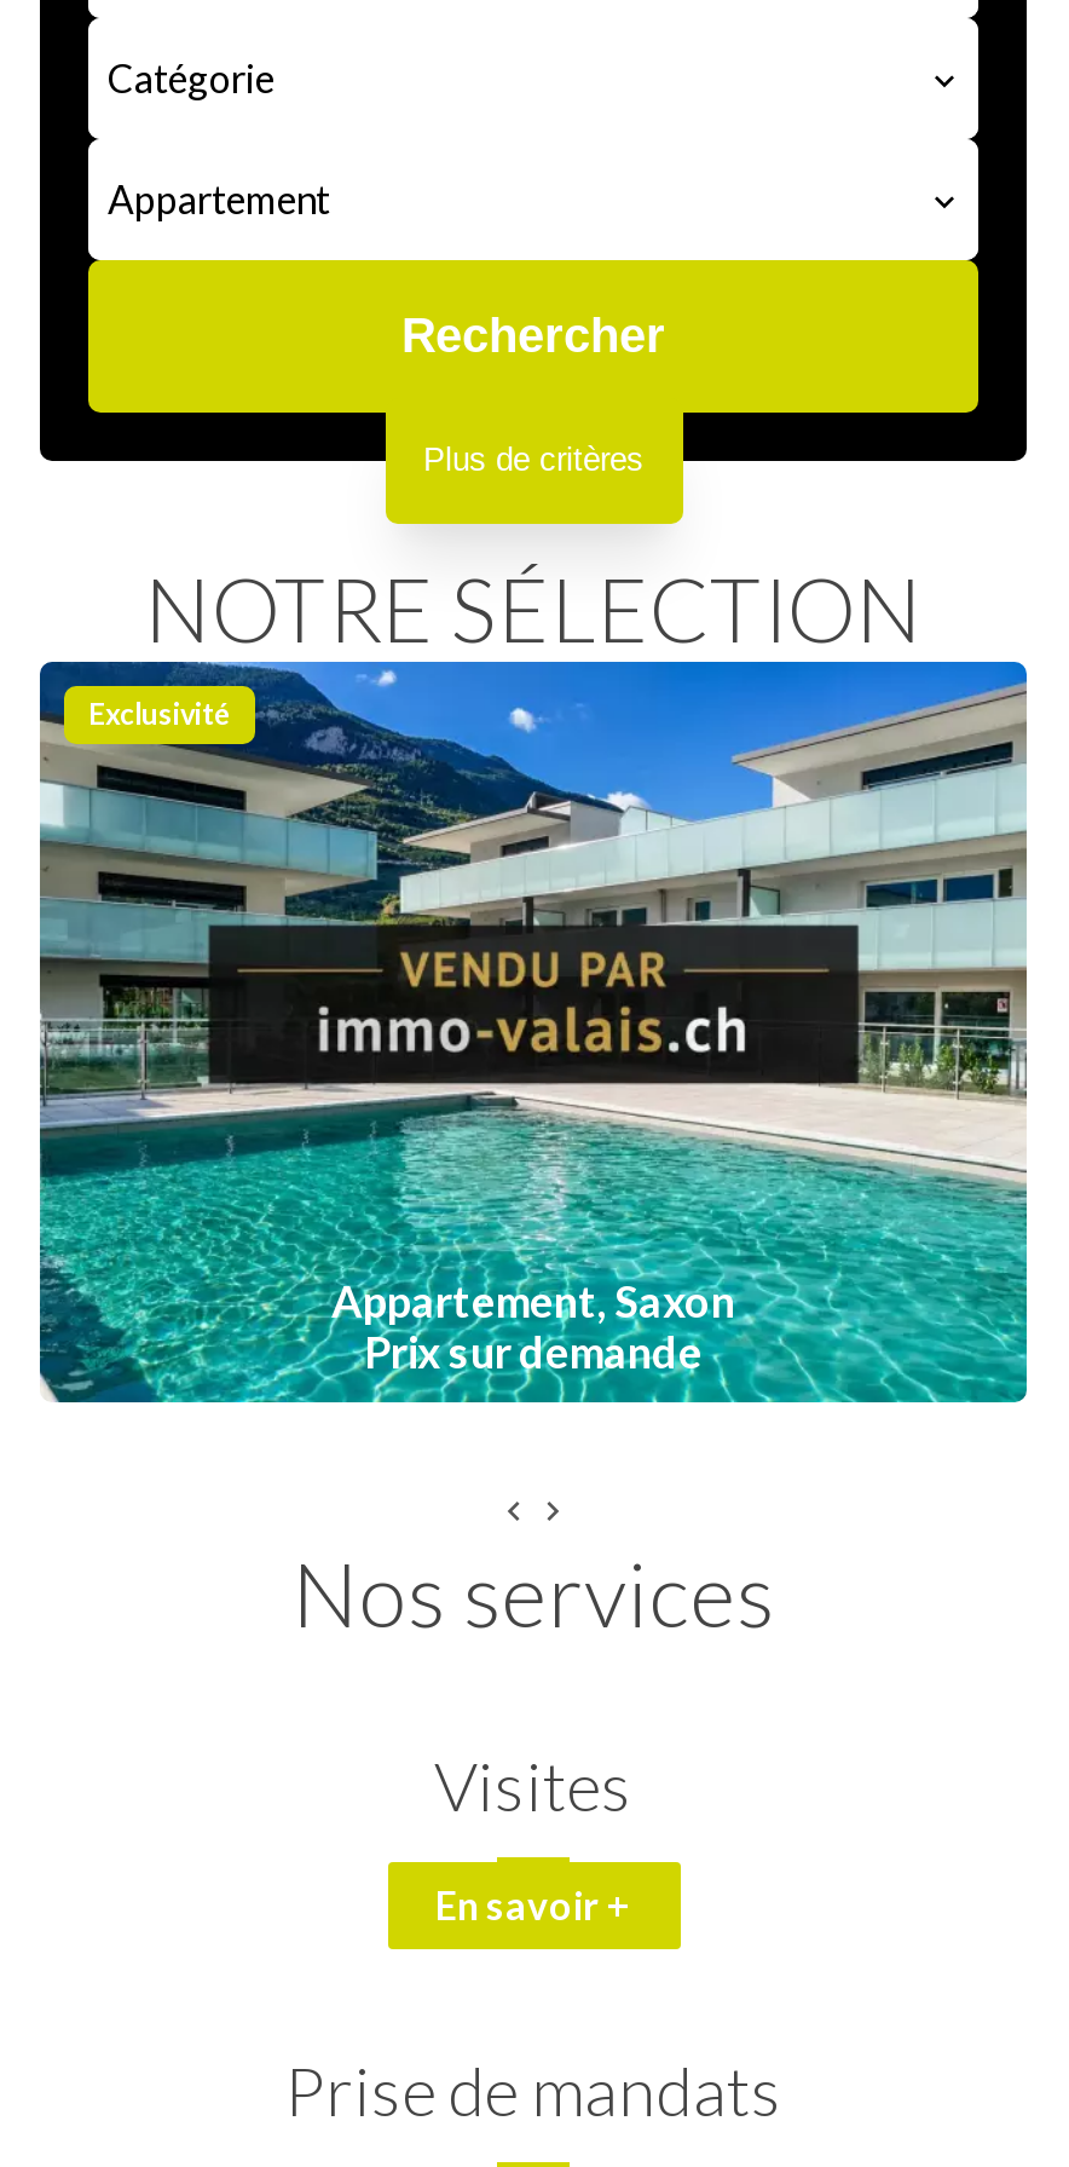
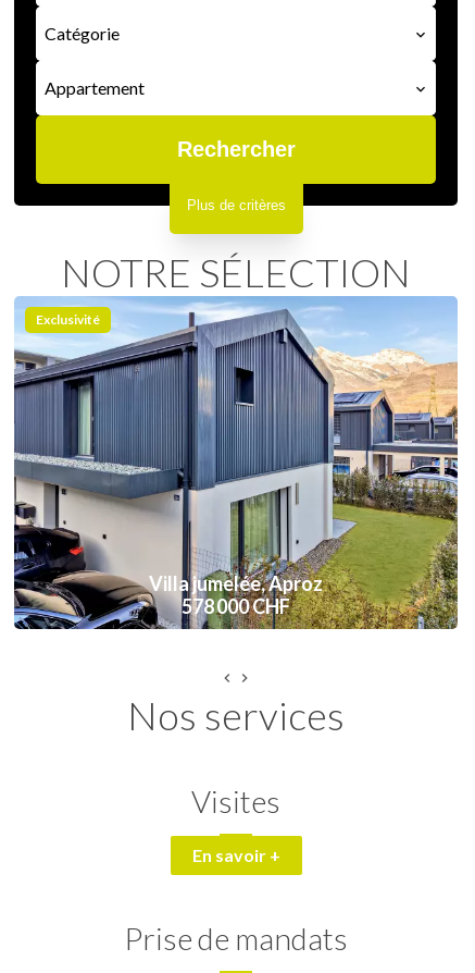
[37,659,1029,1405] [image] | Appartement, Saxon | Prix sur demande -> [13,296,459,630] [image] | Villa jumelée, Aproz | 578 000 CHF

